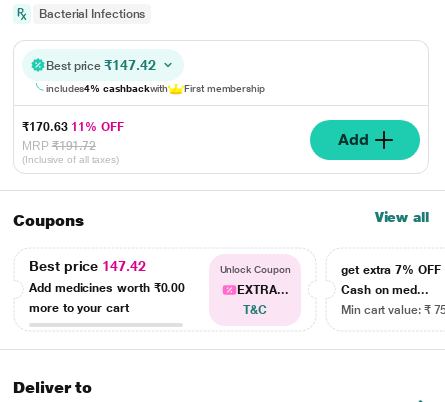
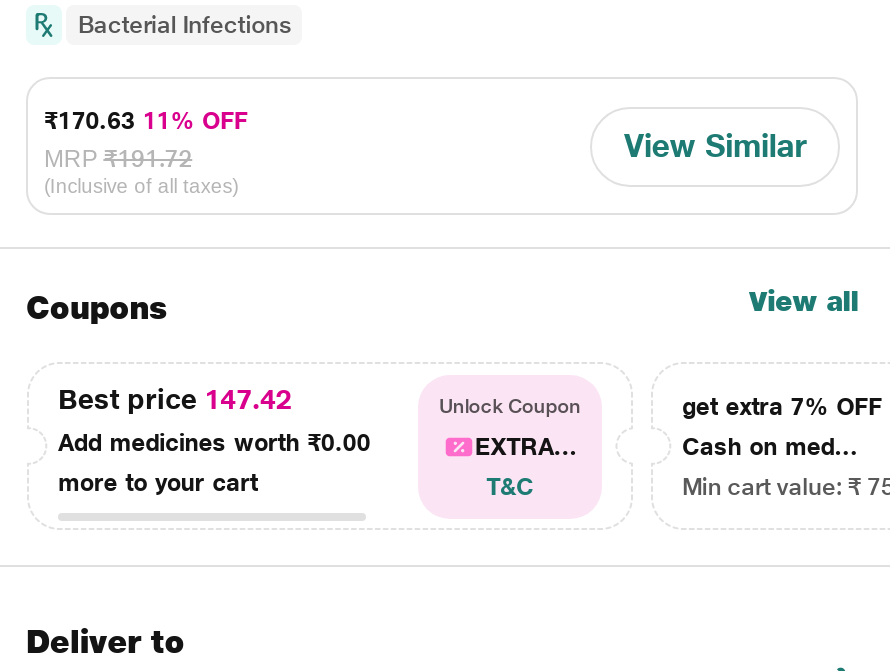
[46,57,265,94] Best price ₹147.42 | includes4% cashbackwith | First membership -> none
[337,129,368,148] Add -> [624,126,806,164] View Similar

